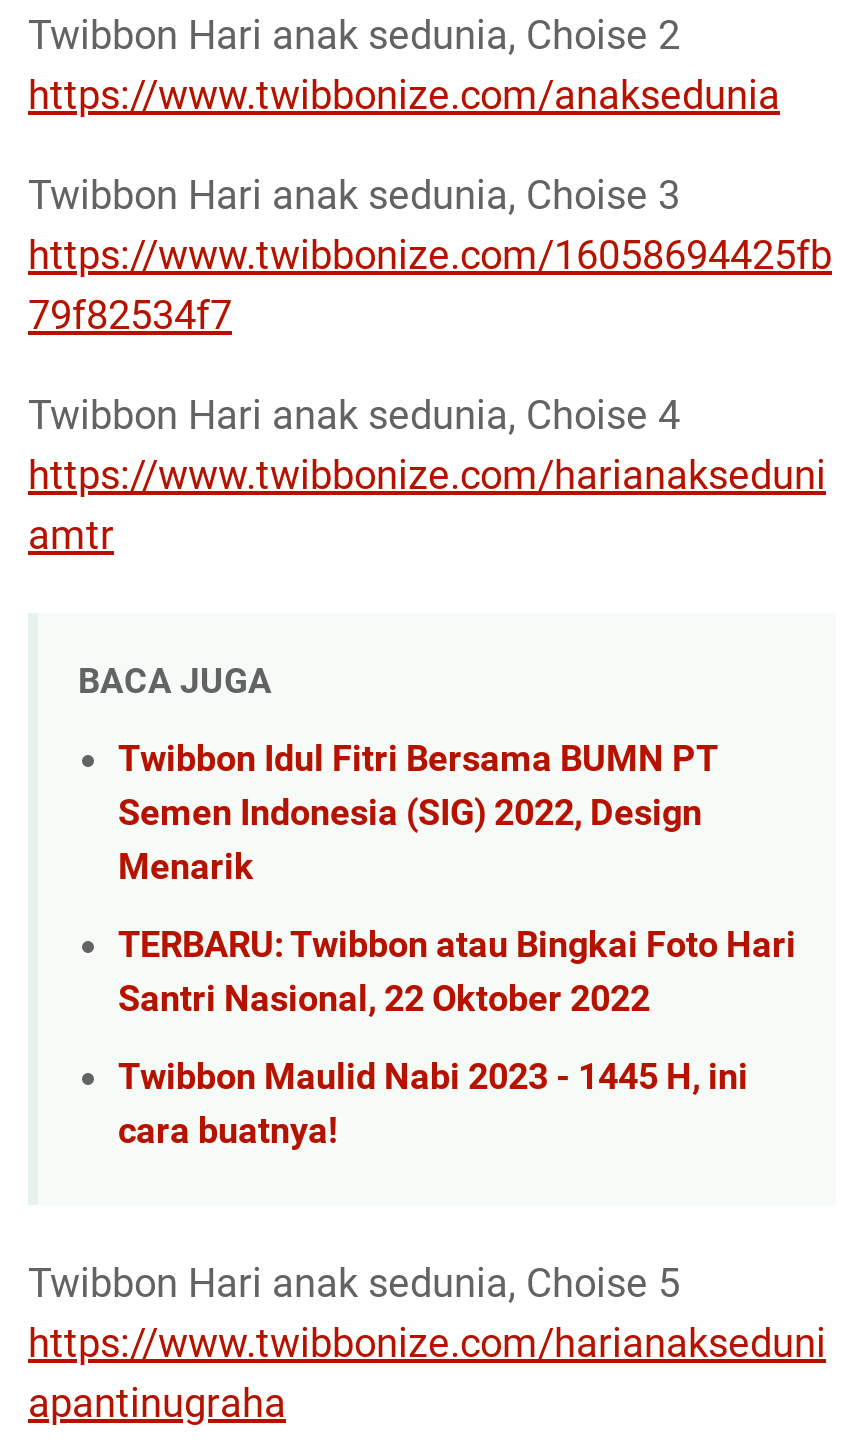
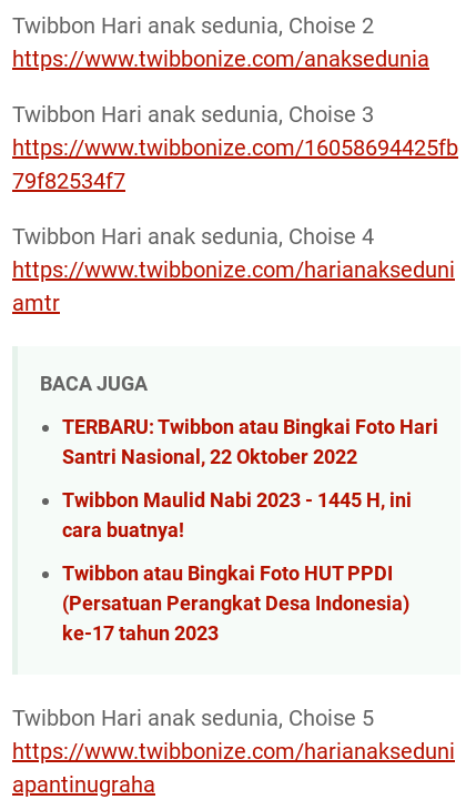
[118,737,716,887] Twibbon Idul Fitri Bersama BUMN PT | Semen Indonesia (SIG) 2022, Design | Menarik -> none
moved [118,923,796,1151] -> [62,415,438,541]: TERBARU: Twibbon atau Bingkai Foto Hari | Santri Nasional, 22 Oktober 2022 | Twibbon Maulid Nabi 2023 - 1445 H, ini | cara buatnya!
none -> [62,561,409,645] Twibbon atau Bingkai Foto HUT PPDI | (Persatuan Perangkat Desa Indonesia) | ke-17 tahun 2023

